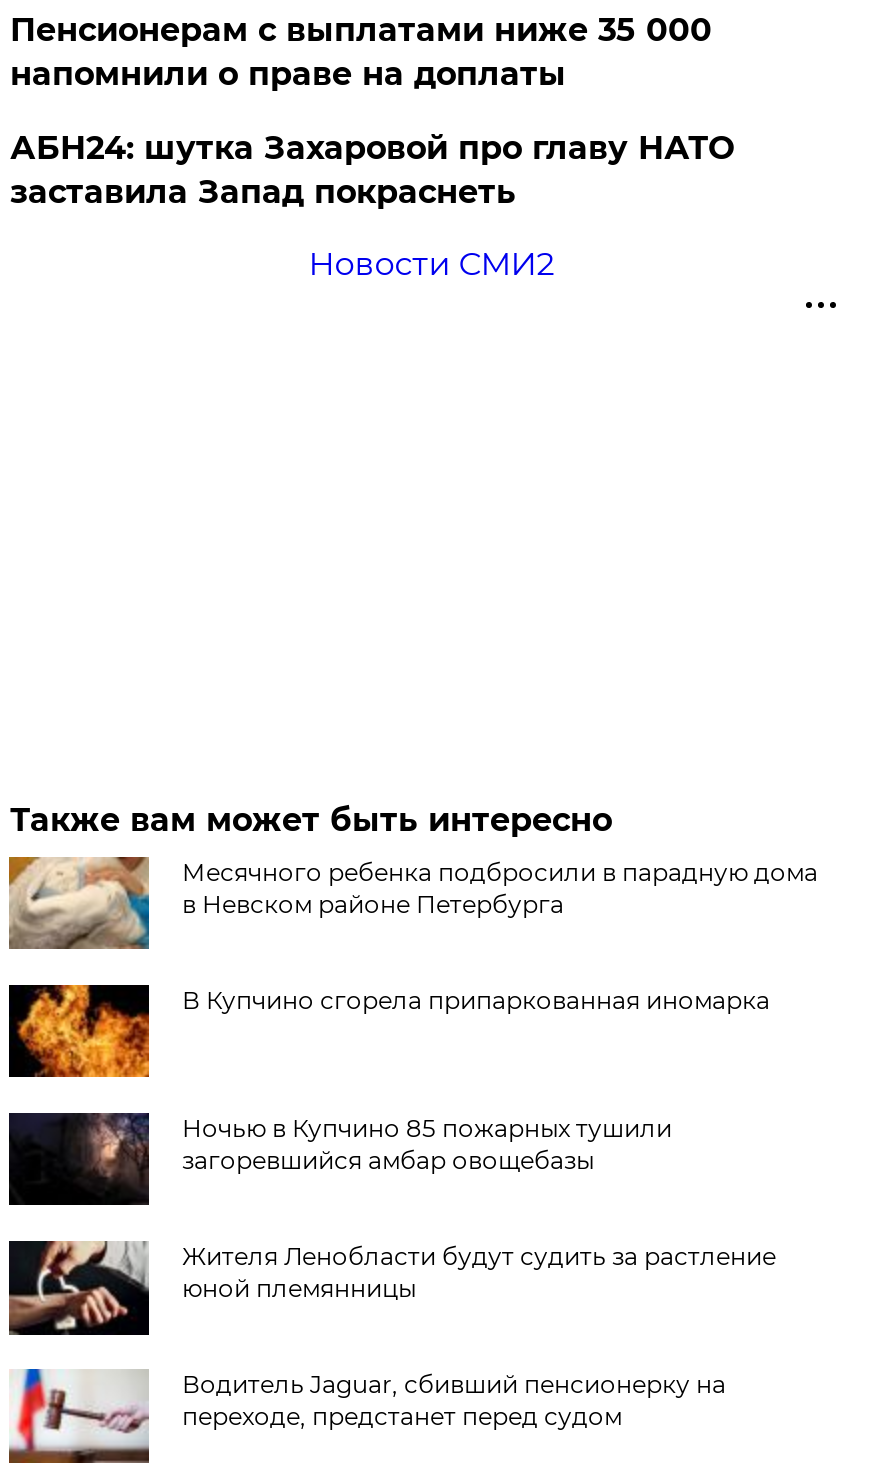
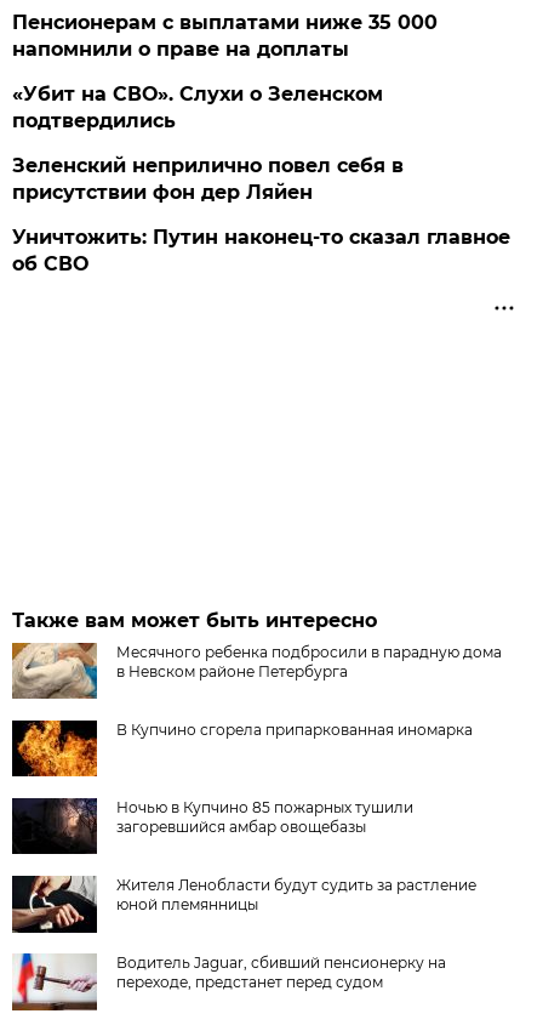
[10,129,734,283] АБН24: шутка Захаровой про главу НАТО | заставила Запад покраснеть | Новости СМИ2 -> [13,82,511,275] «Убит на СВО». Слухи о Зеленском | подтвердились | Зеленский неприлично повел cебя в | присутствии фон дер Ляйен | Уничтожить: Путин наконец-то сказал главное | об СВО

